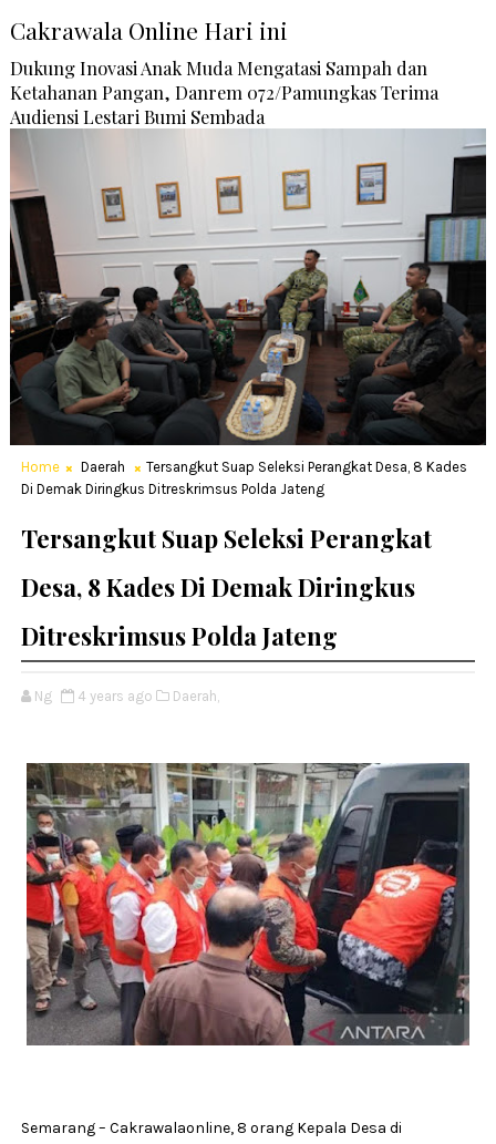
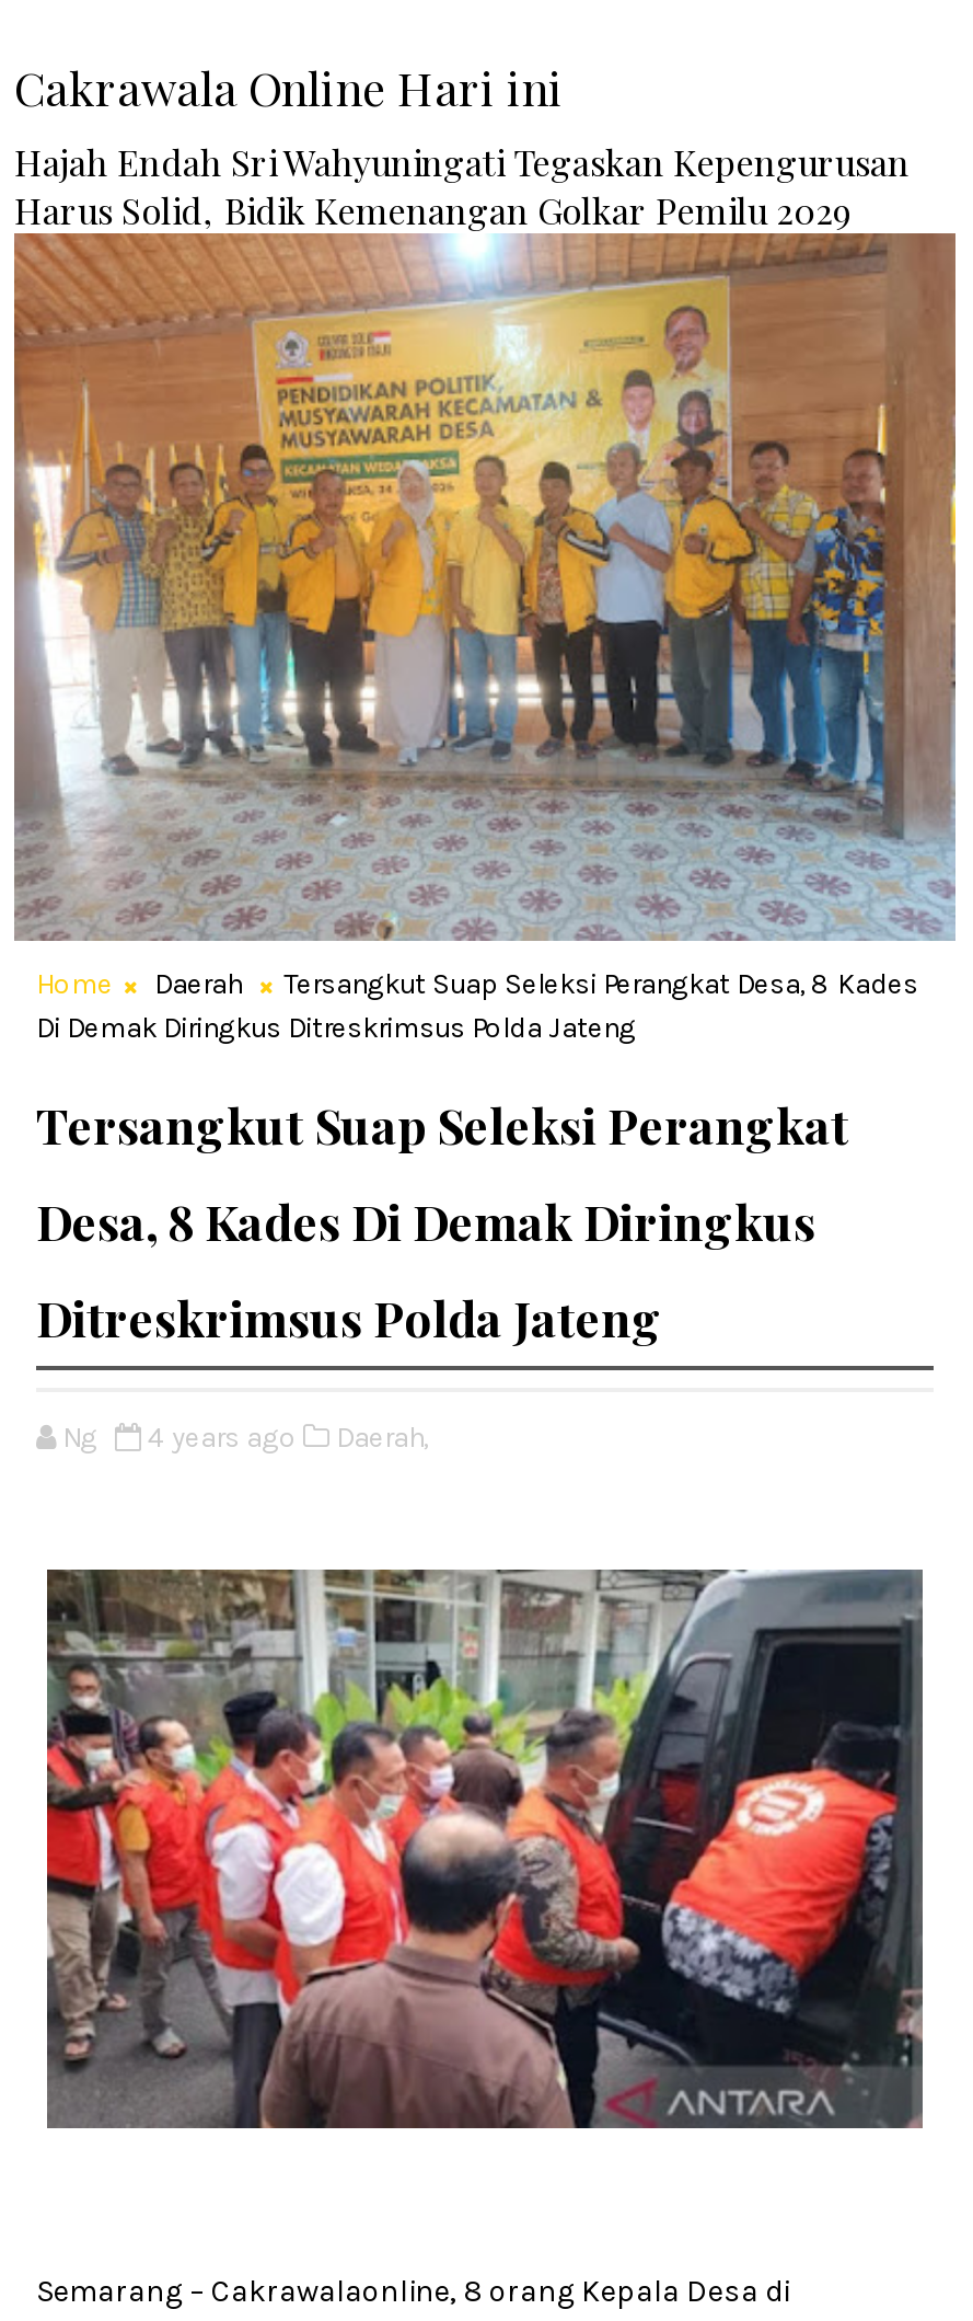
[10,56,487,445] [image] | Dukung Inovasi Anak Muda Mengatasi Sampah dan | Ketahanan Pangan, Danrem 072/Pamungkas Terima | Audiensi Lestari Bumi Sembada -> [12,138,958,943] [image] | Hajah Endah Sri Wahyuningati Tegaskan Kepengurusan | Harus Solid, Bidik Kemenangan Golkar Pemilu 2029

